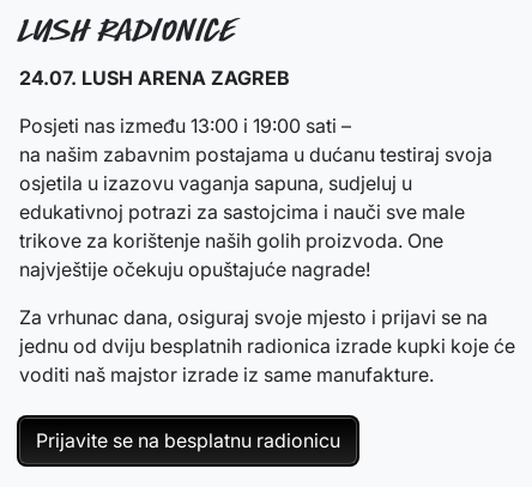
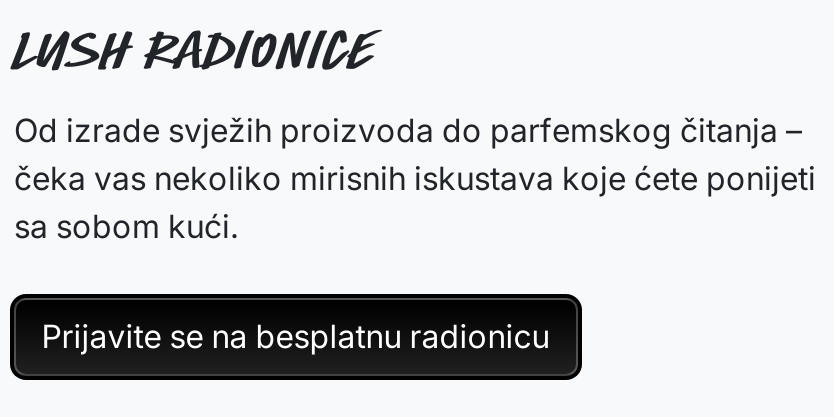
[19,66,515,386] 24.07. LUSH ARENA ZAGREB | Posjeti nas između 13:00 i 19:00 sati – | na našim zabavnim postajama u dućanu testiraj svoja | osjetila u izazovu vaganja sapuna, sudjeluj u | edukativnoj potrazi za sastojcima i nauči sve male | trikove za korištenje naših golih proizvoda. One | najvještije očekuju opuštajuće nagrade! | Za vrhunac dana, osiguraj svoje mjesto i prijavi se na | jednu od dviju besplatnih radionica izrade kupki koje će | voditi naš majstor izrade iz same manufakture. -> [14,110,816,246] Od izrade svježih proizvoda do parfemskog čitanja – | čeka vas nekoliko mirisnih iskustava koje ćete ponijeti | sa sobom kući.

